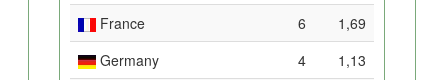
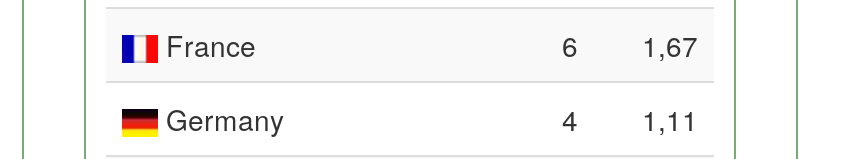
[298,12,366,32] 6 1,69 -> [562,24,698,64] 6 1,67
[298,49,366,69] 4 1,13 -> [562,98,698,138] 4 1,11

